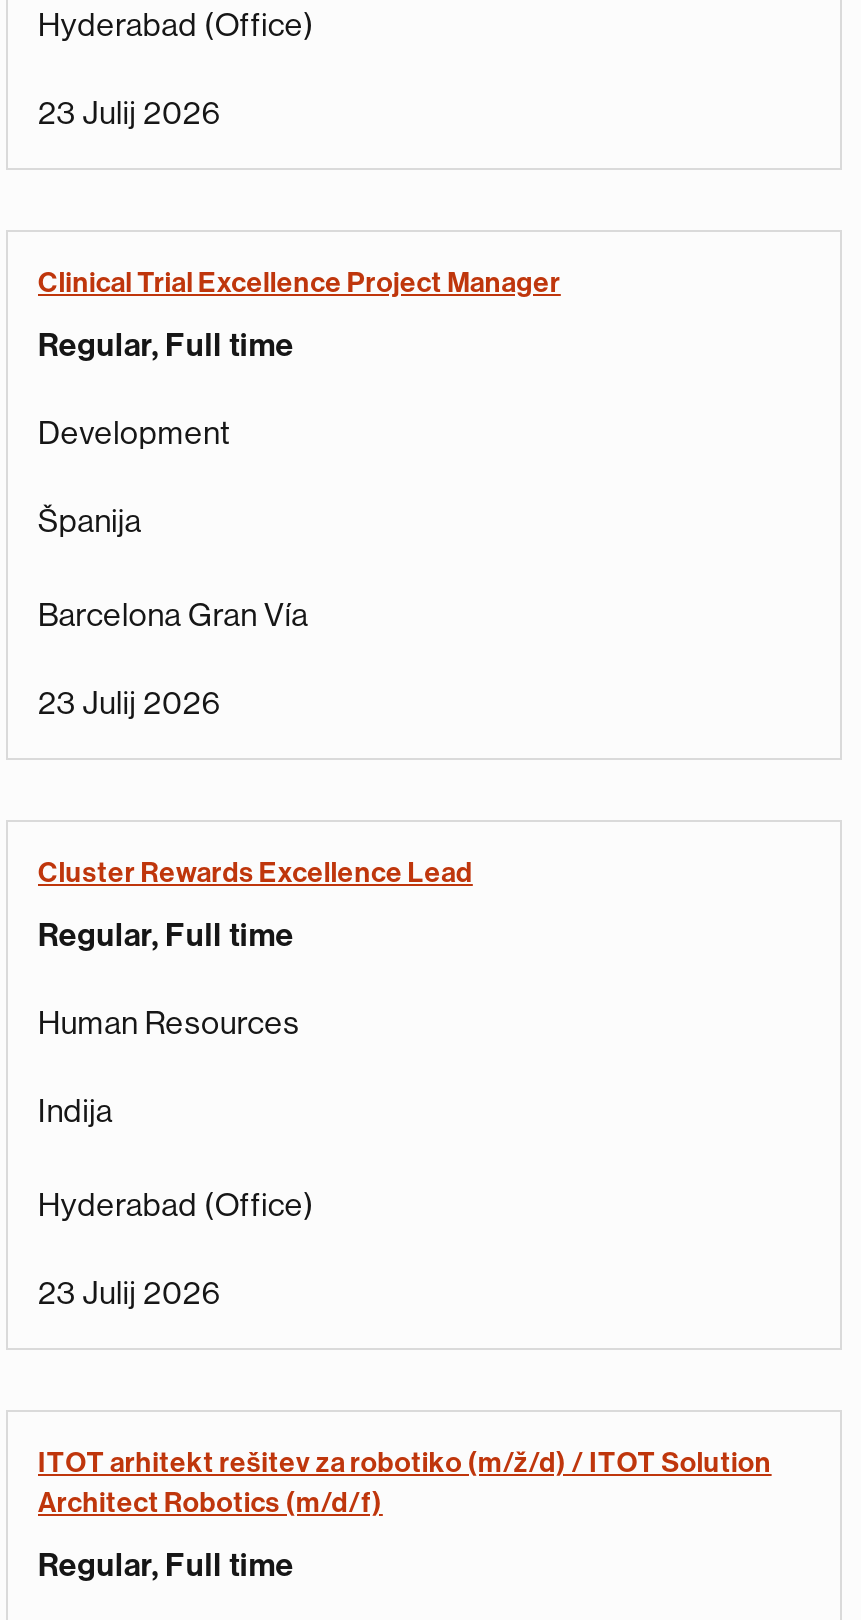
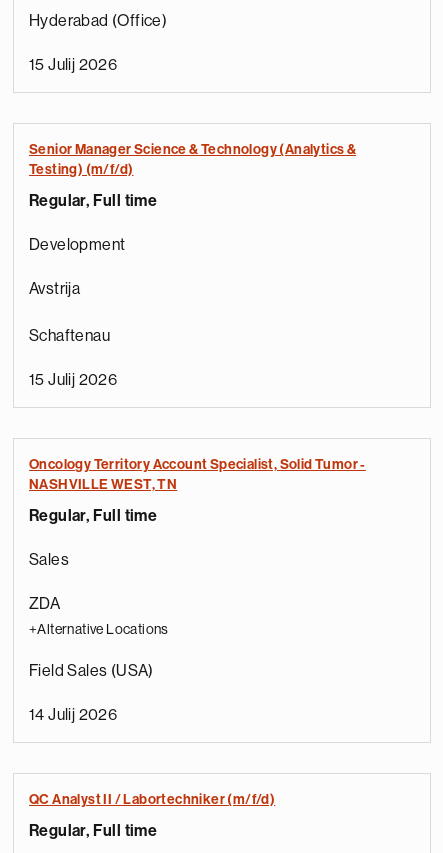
[38,98,220,130] 23 Julij 2026 -> [29,57,117,73] 15 Julij 2026
[38,268,561,296] Clinical Trial Excellence Project Manager -> [29,142,356,176] Senior Manager Science & Technology (Analytics & | Testing) (m/f/d)
[38,506,142,538] Španija -> [29,281,80,297] Avstrija
[38,600,308,632] Barcelona Gran Vía -> [29,328,110,344] Schaftenau
[38,688,220,720] 23 Julij 2026 -> [29,372,117,388] 15 Julij 2026
[38,858,473,886] Cluster Rewards Excellence Lead -> [29,457,366,491] Oncology Territory Account Specialist, Solid Tumor - | NASHVILLE WEST, TN
[38,1008,314,1310] Human Resources | Indija | Hyderabad (Office) | 23 Julij 2026 -> [29,552,169,723] Sales | ZDA | +Alternative Locations | Field Sales (USA) | 14 Julij 2026
[38,1448,772,1516] ITOT arhitekt rešitev za robotiko (m/ž/d) / ITOT Solution | Architect Robotics (m/d/f) -> [29,792,275,806] QC Analyst II / Labortechniker (m/f/d)

